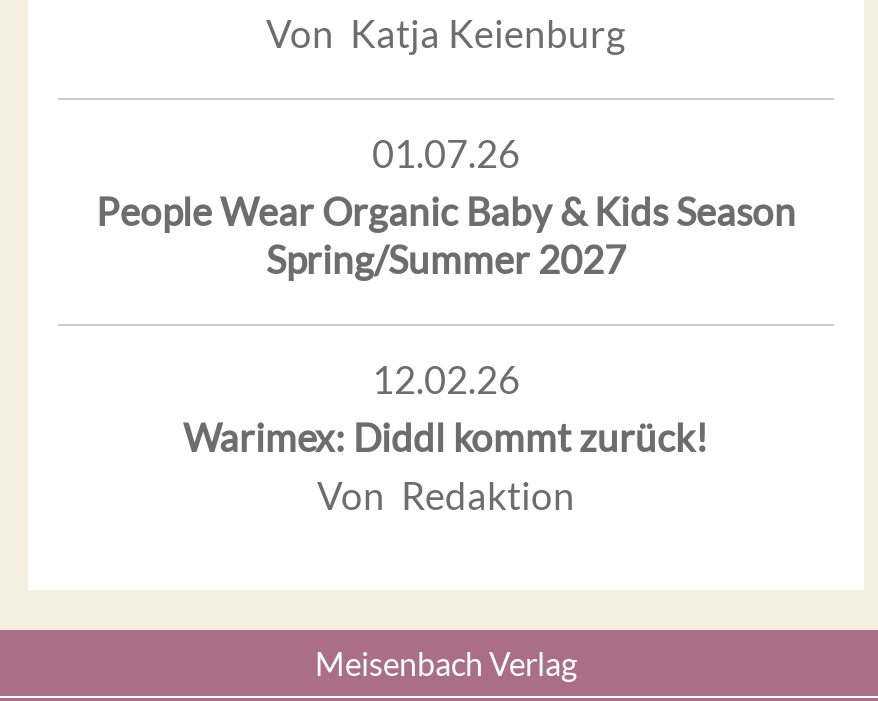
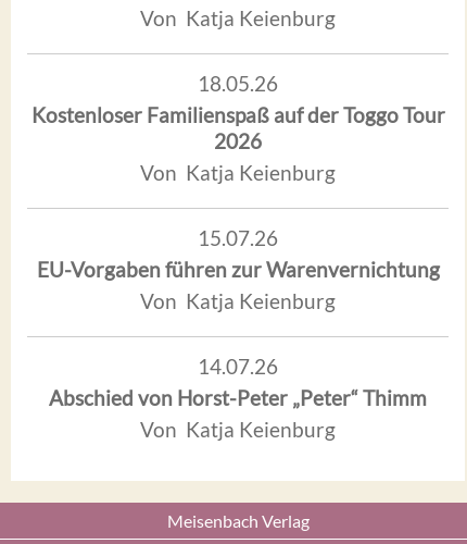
[96,130,796,518] 01.07.26 | People Wear Organic Baby & Kids Season | Spring/Summer 2027 | 12.02.26 | Warimex: Diddl kommt zurück! | Von Redaktion -> [31,71,445,442] 18.05.26 | Kostenloser Familienspaß auf der Toggo Tour | 2026 | Von Katja Keienburg | 15.07.26 | EU-Vorgaben führen zur Warenvernichtung | Von Katja Keienburg | 14.07.26 | Abschied von Horst-Peter „Peter“ Thimm | Von Katja Keienburg

